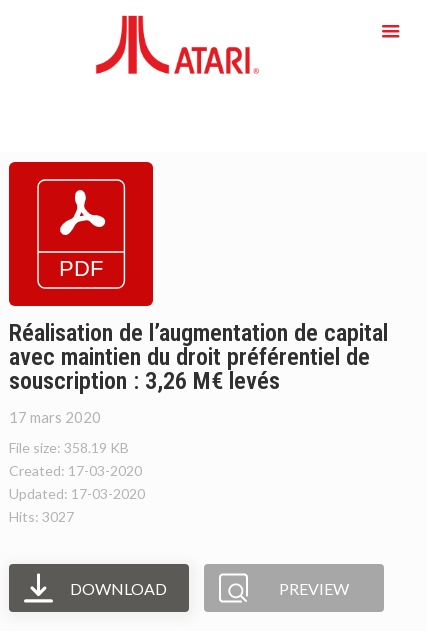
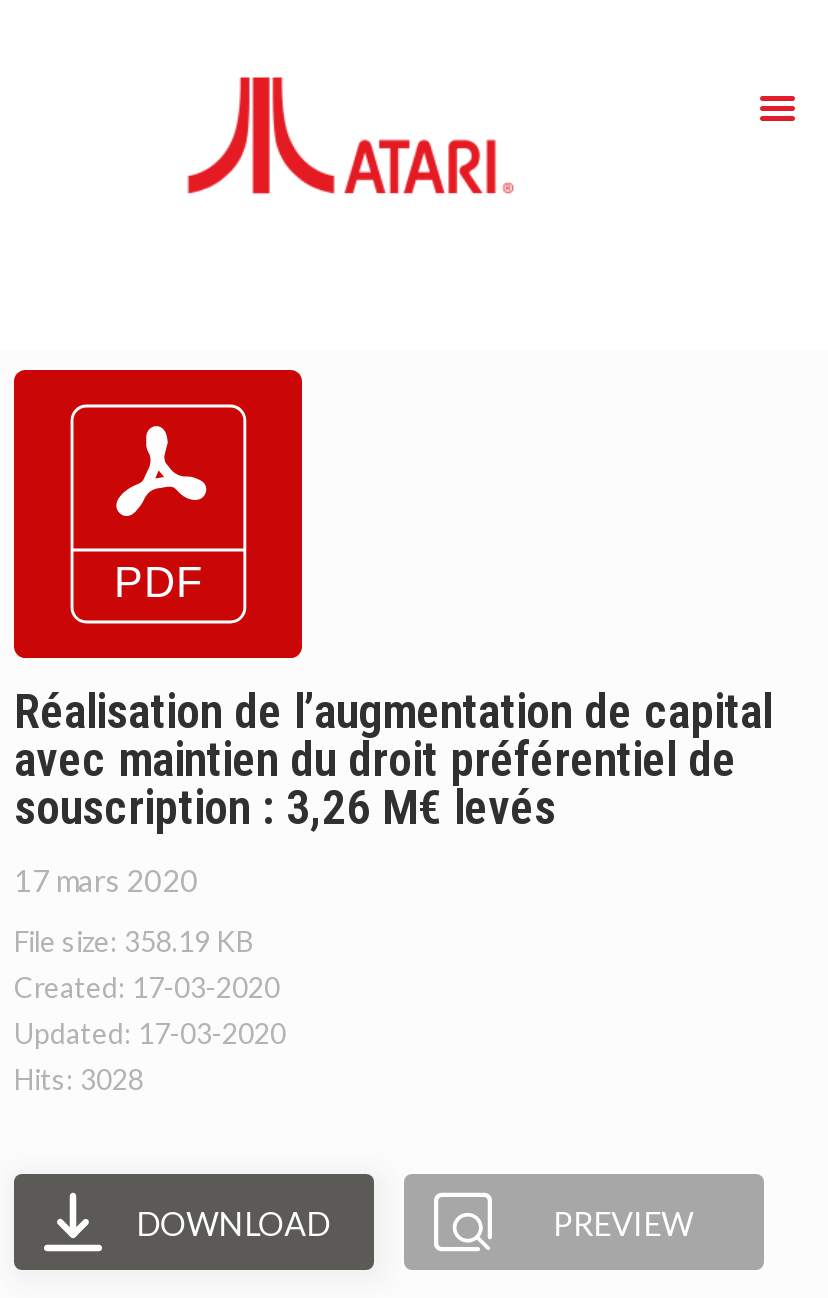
[9,508,74,525] Hits: 3027 -> [14,1062,144,1096] Hits: 3028

